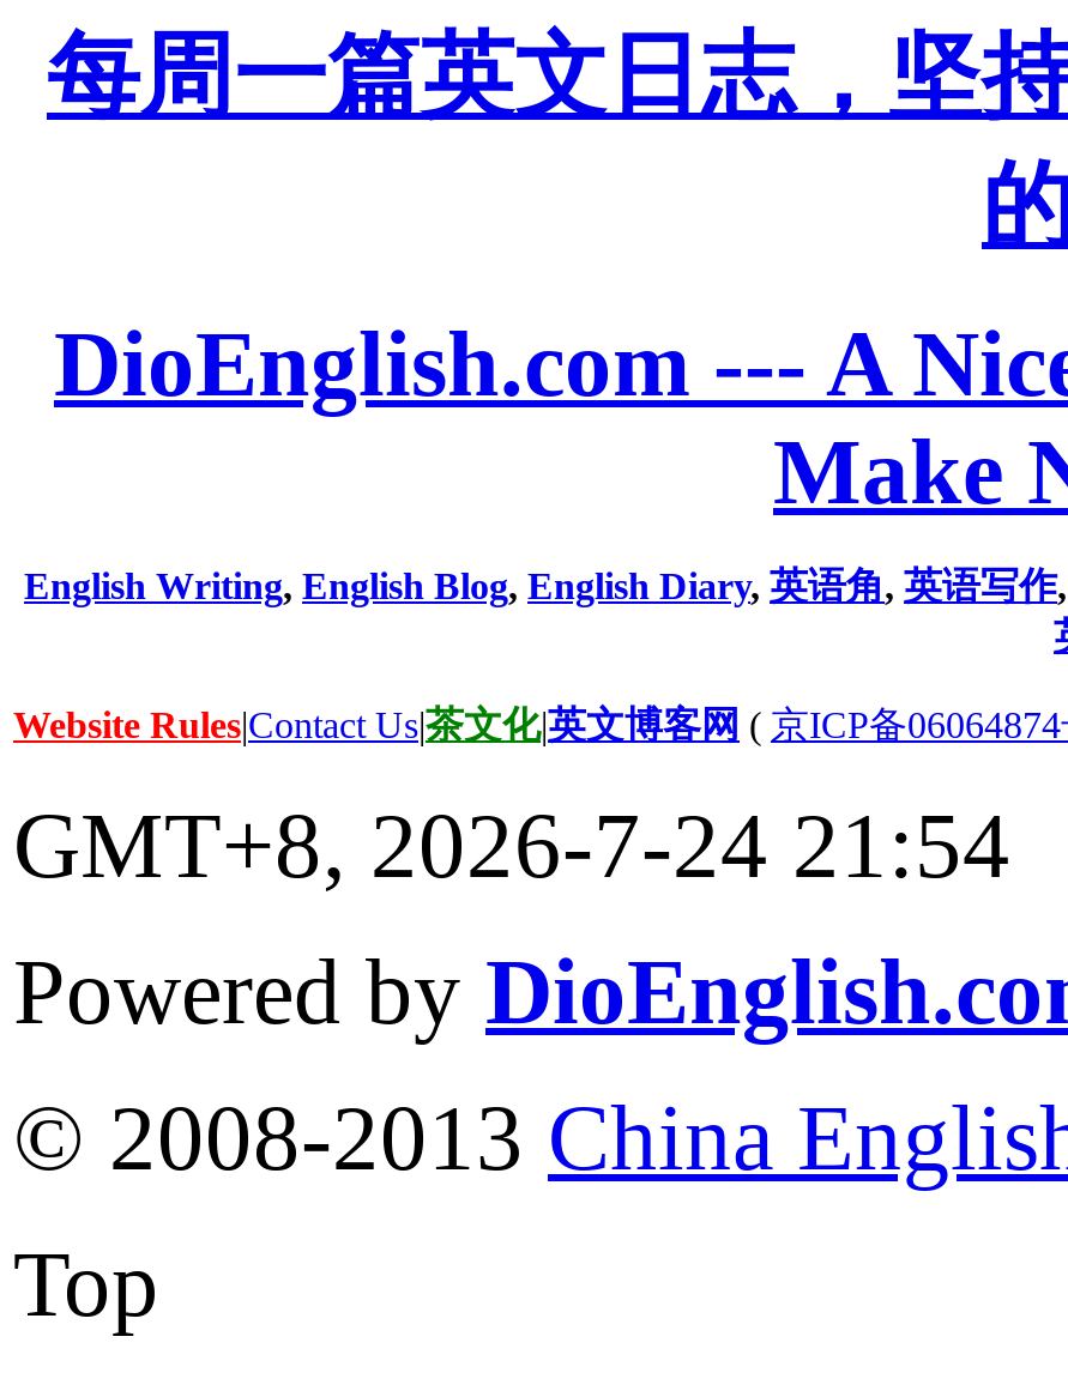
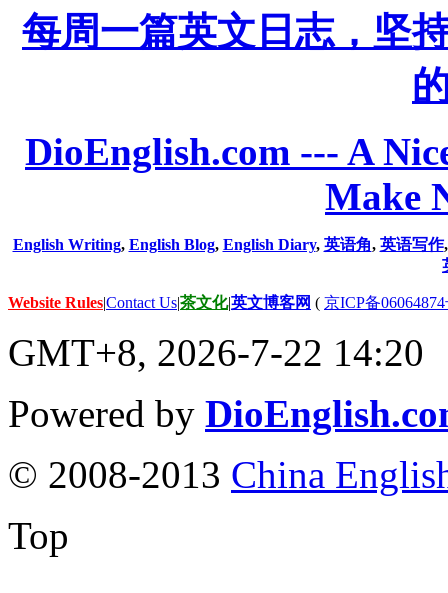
[13,792,1010,895] GMT+8, 2026-7-24 21:54 -> [8,330,424,373] GMT+8, 2026-7-22 14:20

